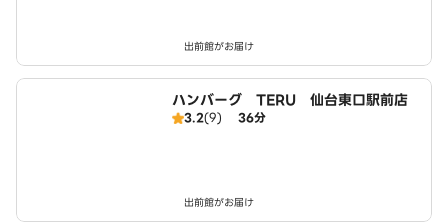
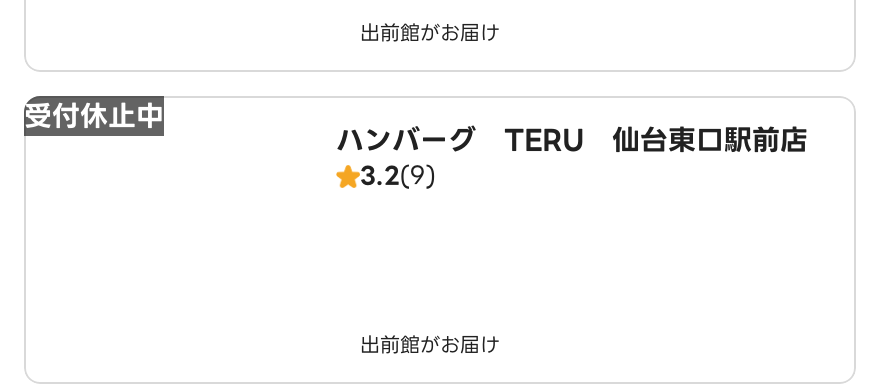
none -> [24,94,164,138] 受付休止中
[238,108,266,127] 36分 -> none

